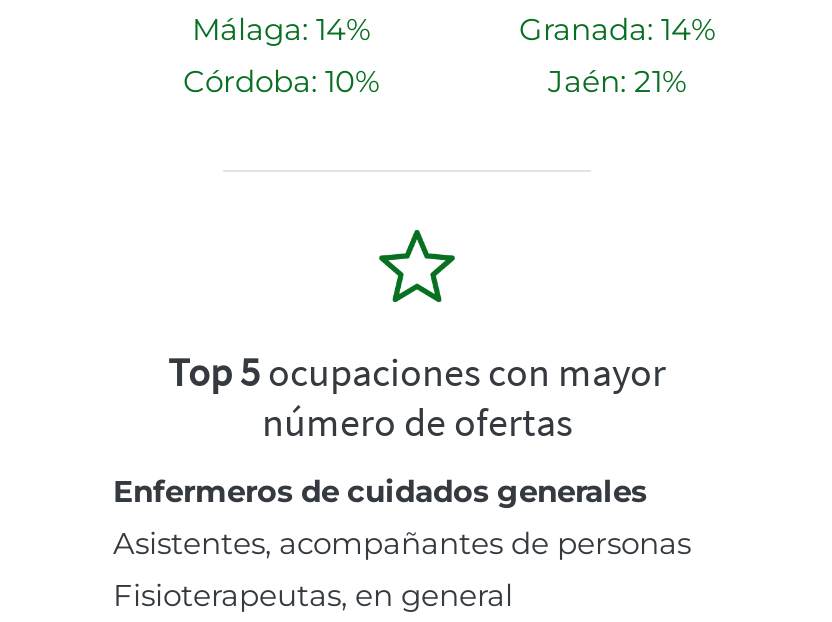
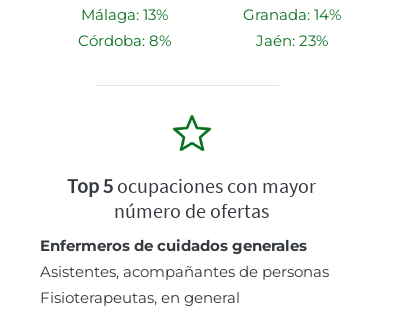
[192,10,370,48] Málaga: 14% -> [80,5,167,24] Málaga: 13%
[183,62,379,100] Córdoba: 10% -> [77,31,170,50] Córdoba: 8%
[548,62,686,100] Jaén: 21% -> [256,31,328,50] Jaén: 23%

